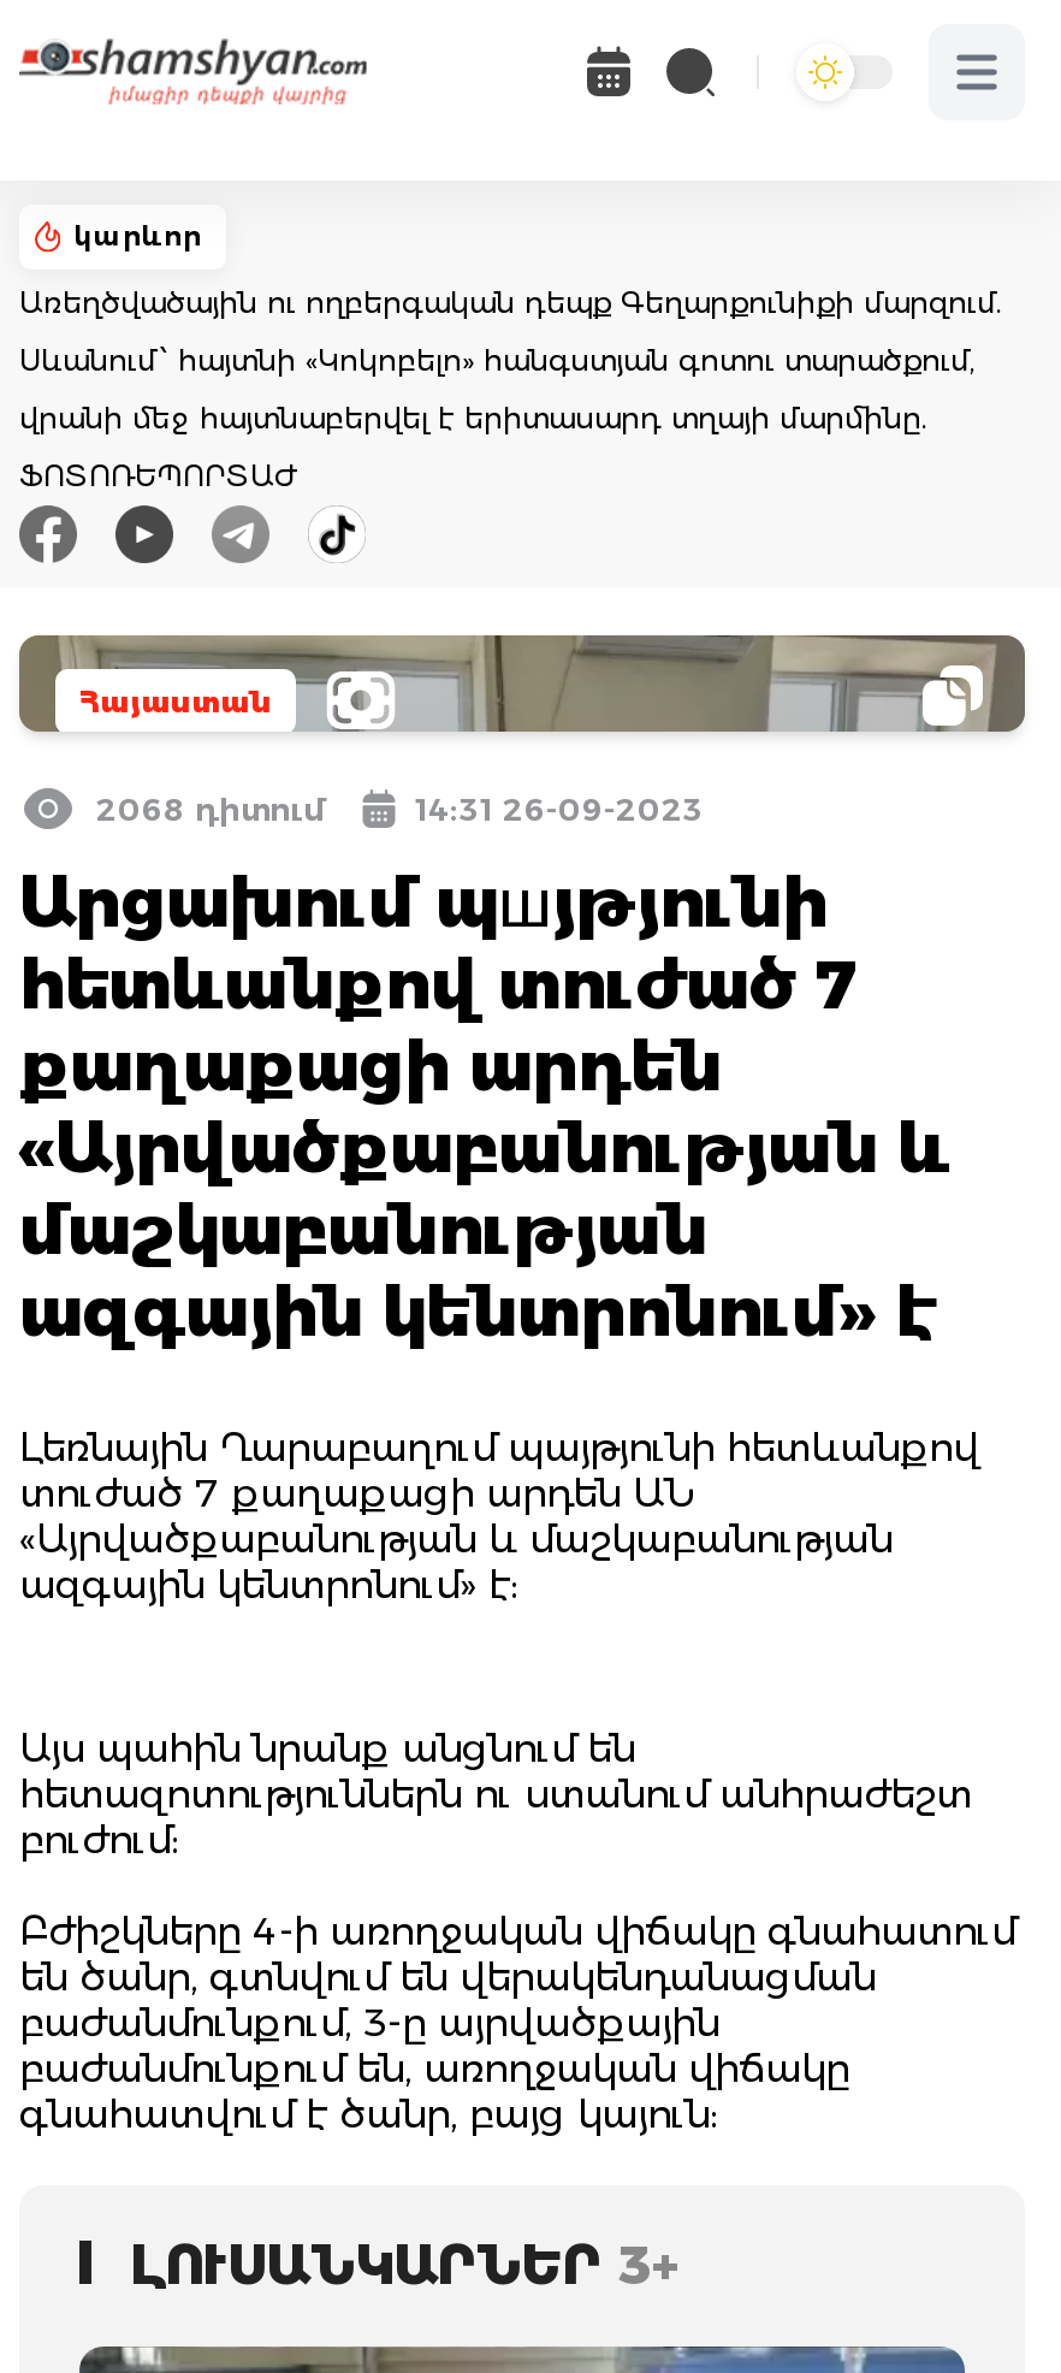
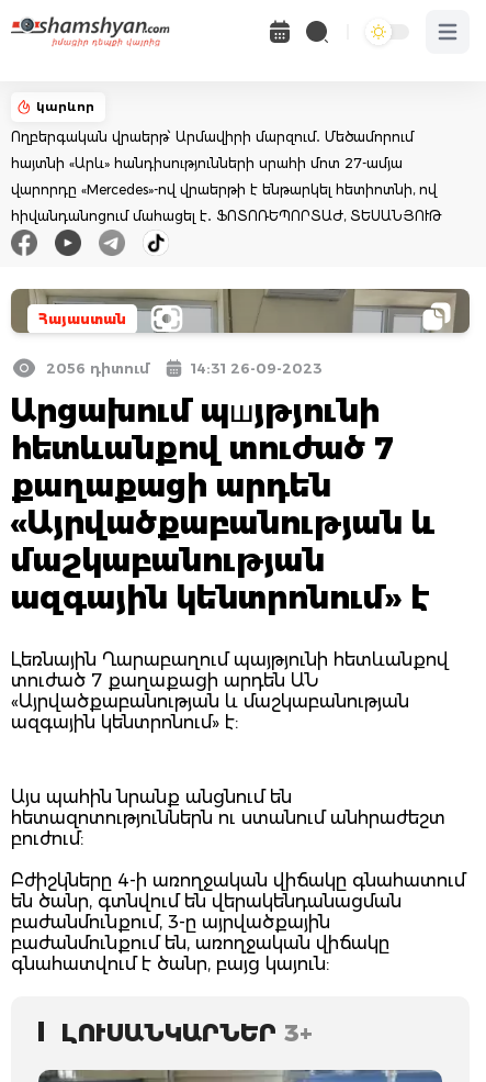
[19,284,1003,320] Առեղծվածային ու ողբերգական դեպք Գեղարքունիքի մարզում. -> [11,129,414,145] Ողբերգական վրաերթ՝ Արմավիրի մարզում․ Մեծամորում
[19,342,974,378] Սևանում՝ հայտնի «Կոկոբելո» հանգստյան գոտու տարածքում, -> [11,155,403,171] հայտնի «Արև» հանդիսությունների սրահի մոտ 27-ամյա
[19,400,929,436] վրանի մեջ հայտնաբերվել է երիտասարդ տղայի մարմինը. -> [11,181,437,198] վարորդը «Mercedes»-ով վրաերթի է ենթարկել հետիոտնի, ով
[19,457,298,493] ՖՈՏՈՌԵՊՈՐՏԱԺ -> [11,208,441,224] հիվանդանոցում մահացել է․ ՖՈՏՈՌԵՊՈՐՏԱԺ, ՏԵՍԱՆՅՈՒԹ
[96,789,325,827] 2068 դիտում -> [46,359,149,376] 2056 դիտում

